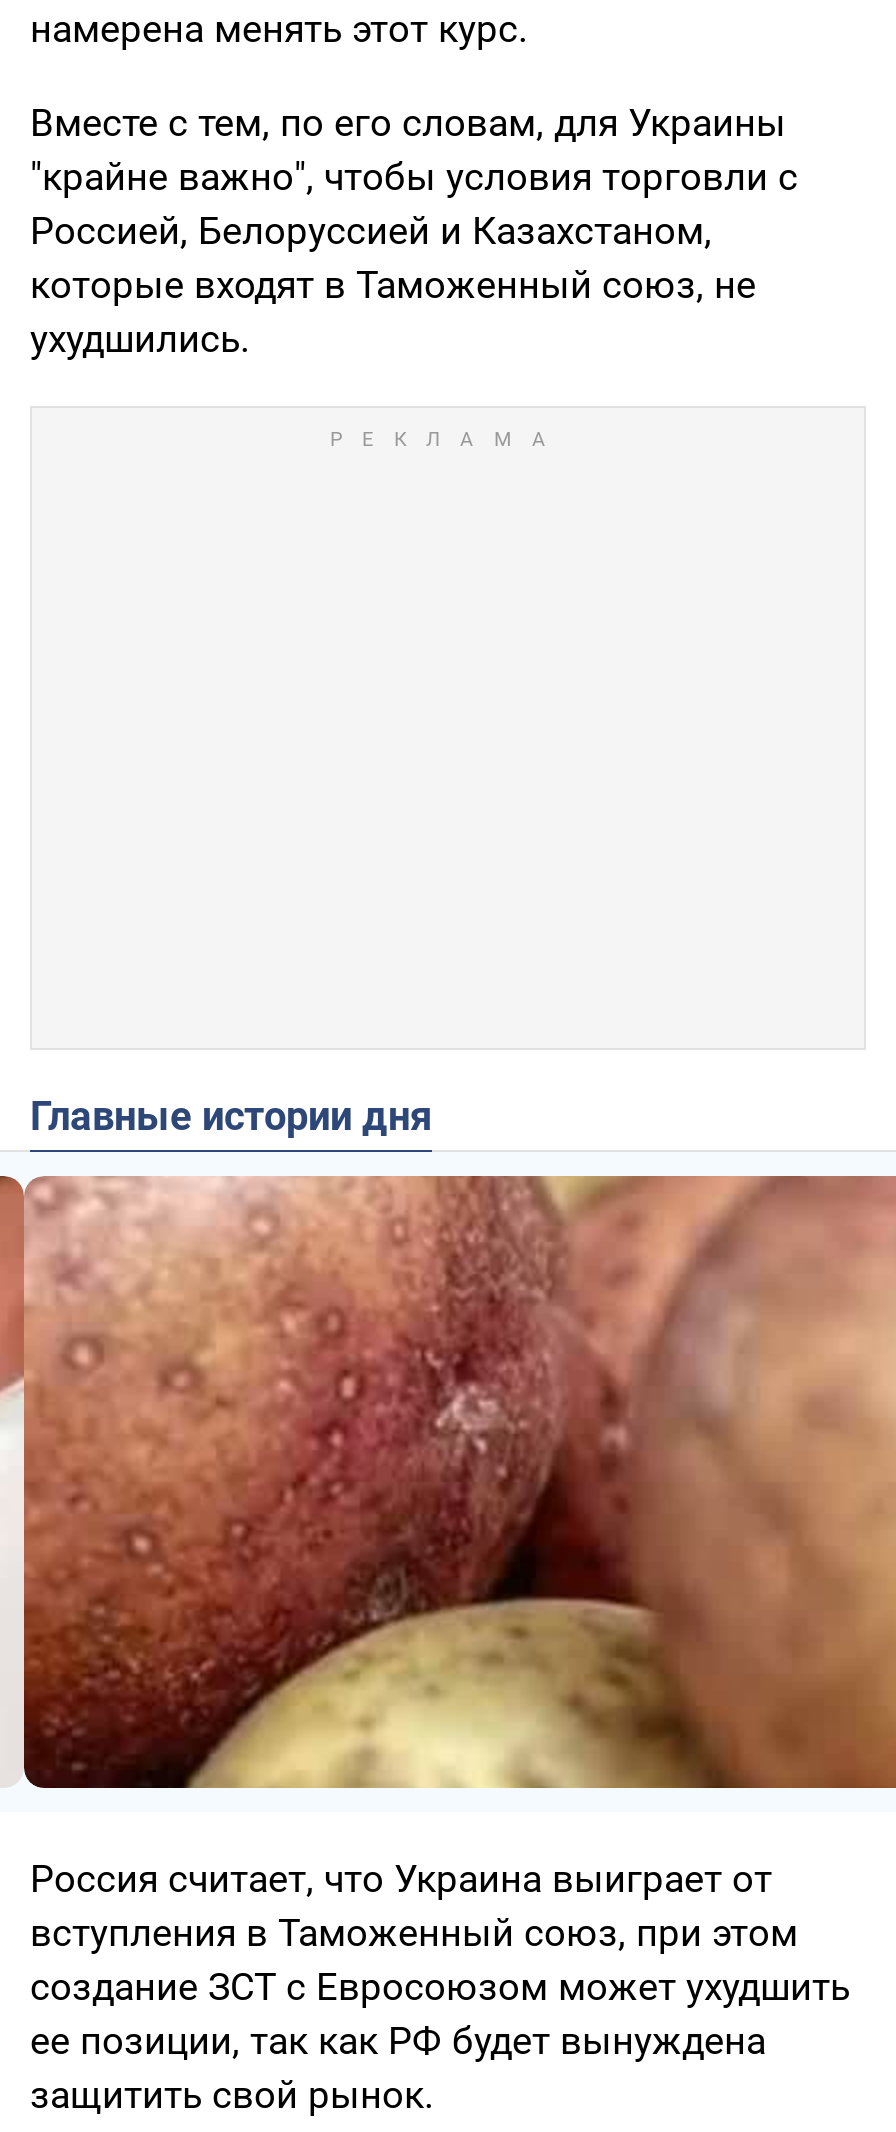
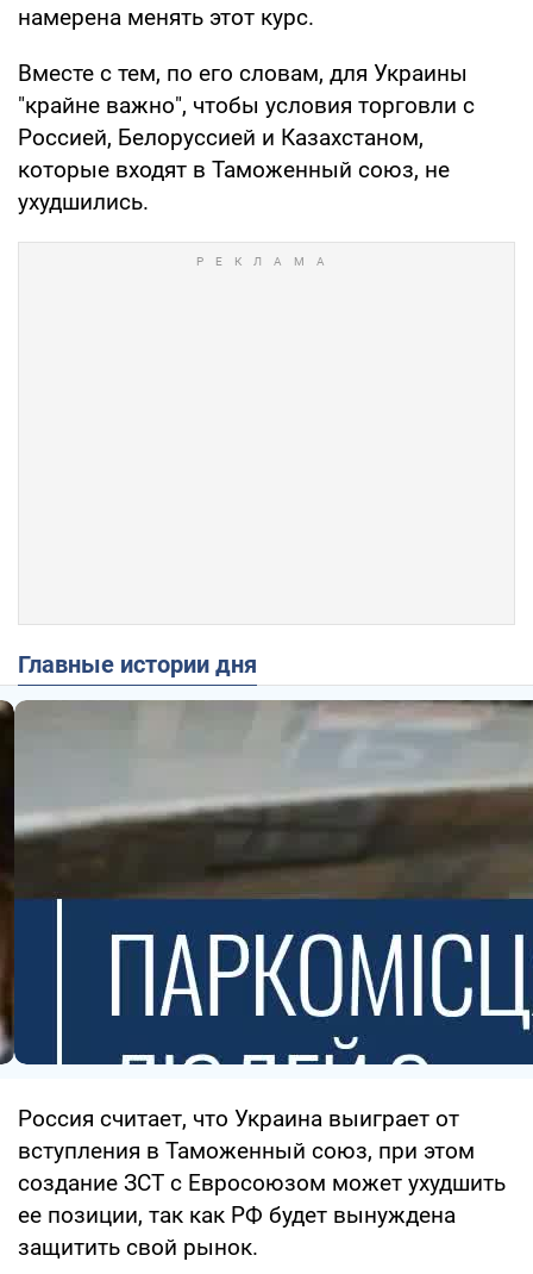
[6,1174,890,1790] [image] -> [4,699,529,1066] [image]

